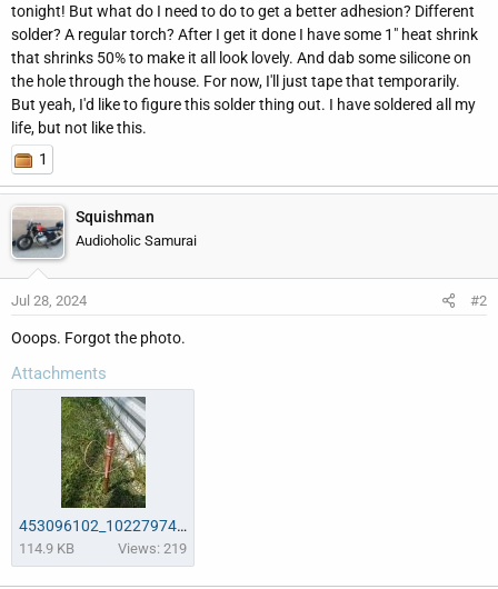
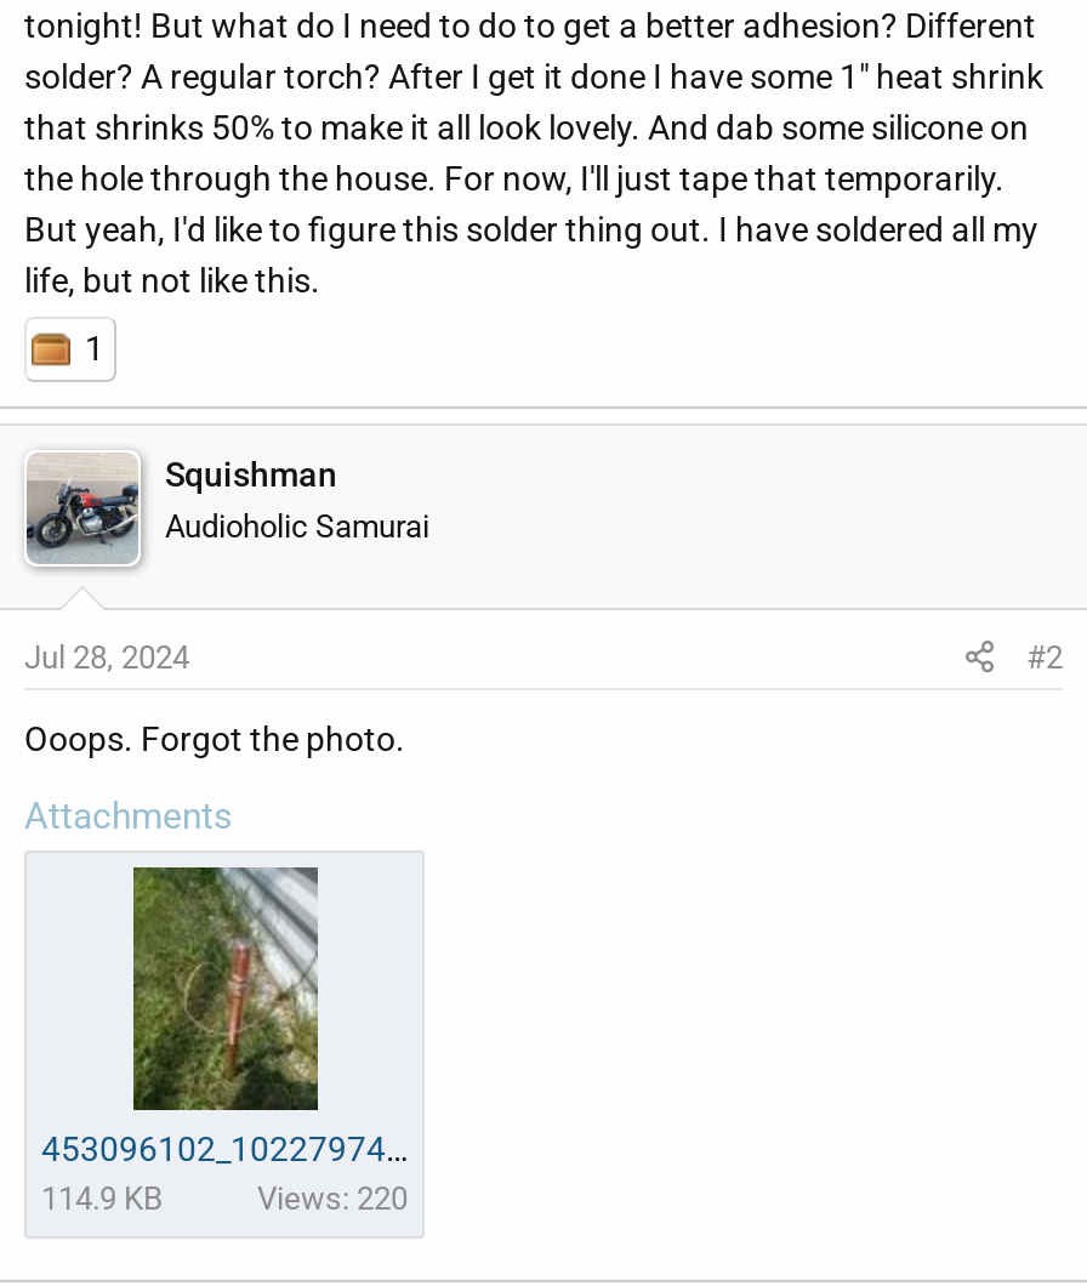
[118,541,187,557] Views: 219 -> [257,1180,408,1217] Views: 220

